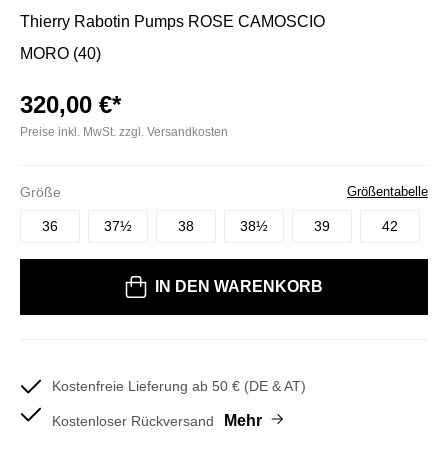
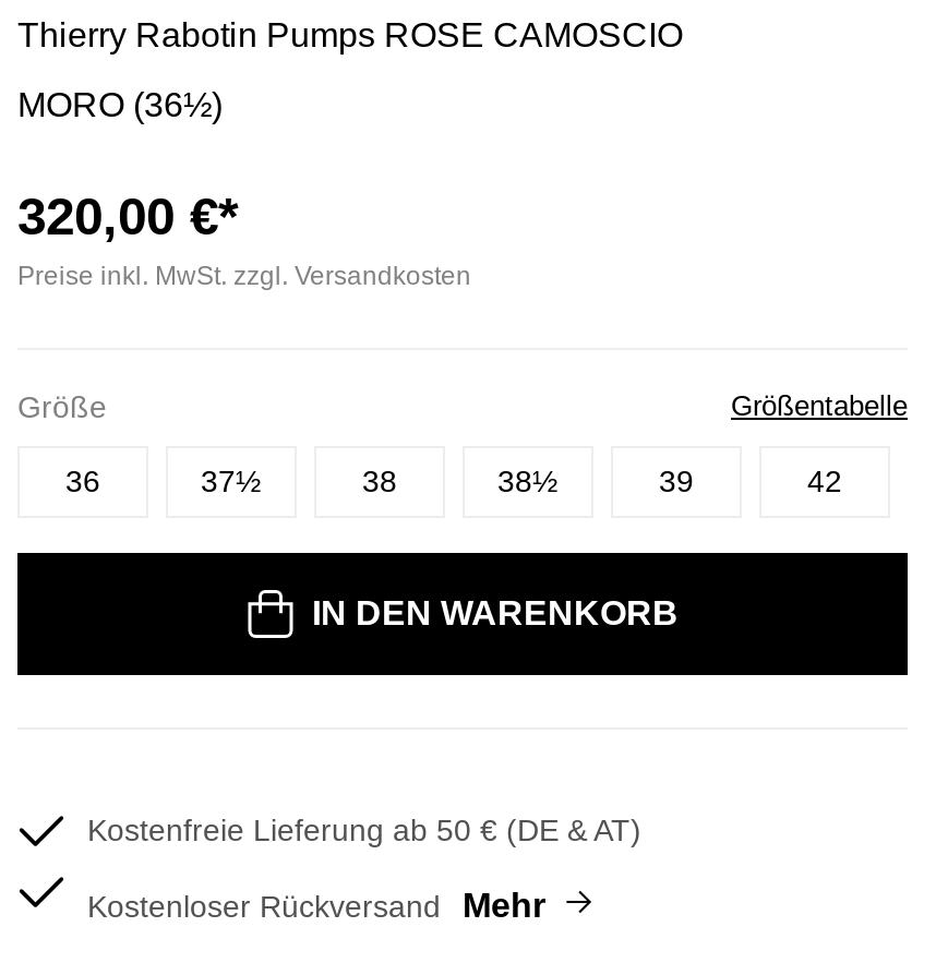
[20,45,101,62] MORO (40) -> [17,86,223,123] MORO (36½)

